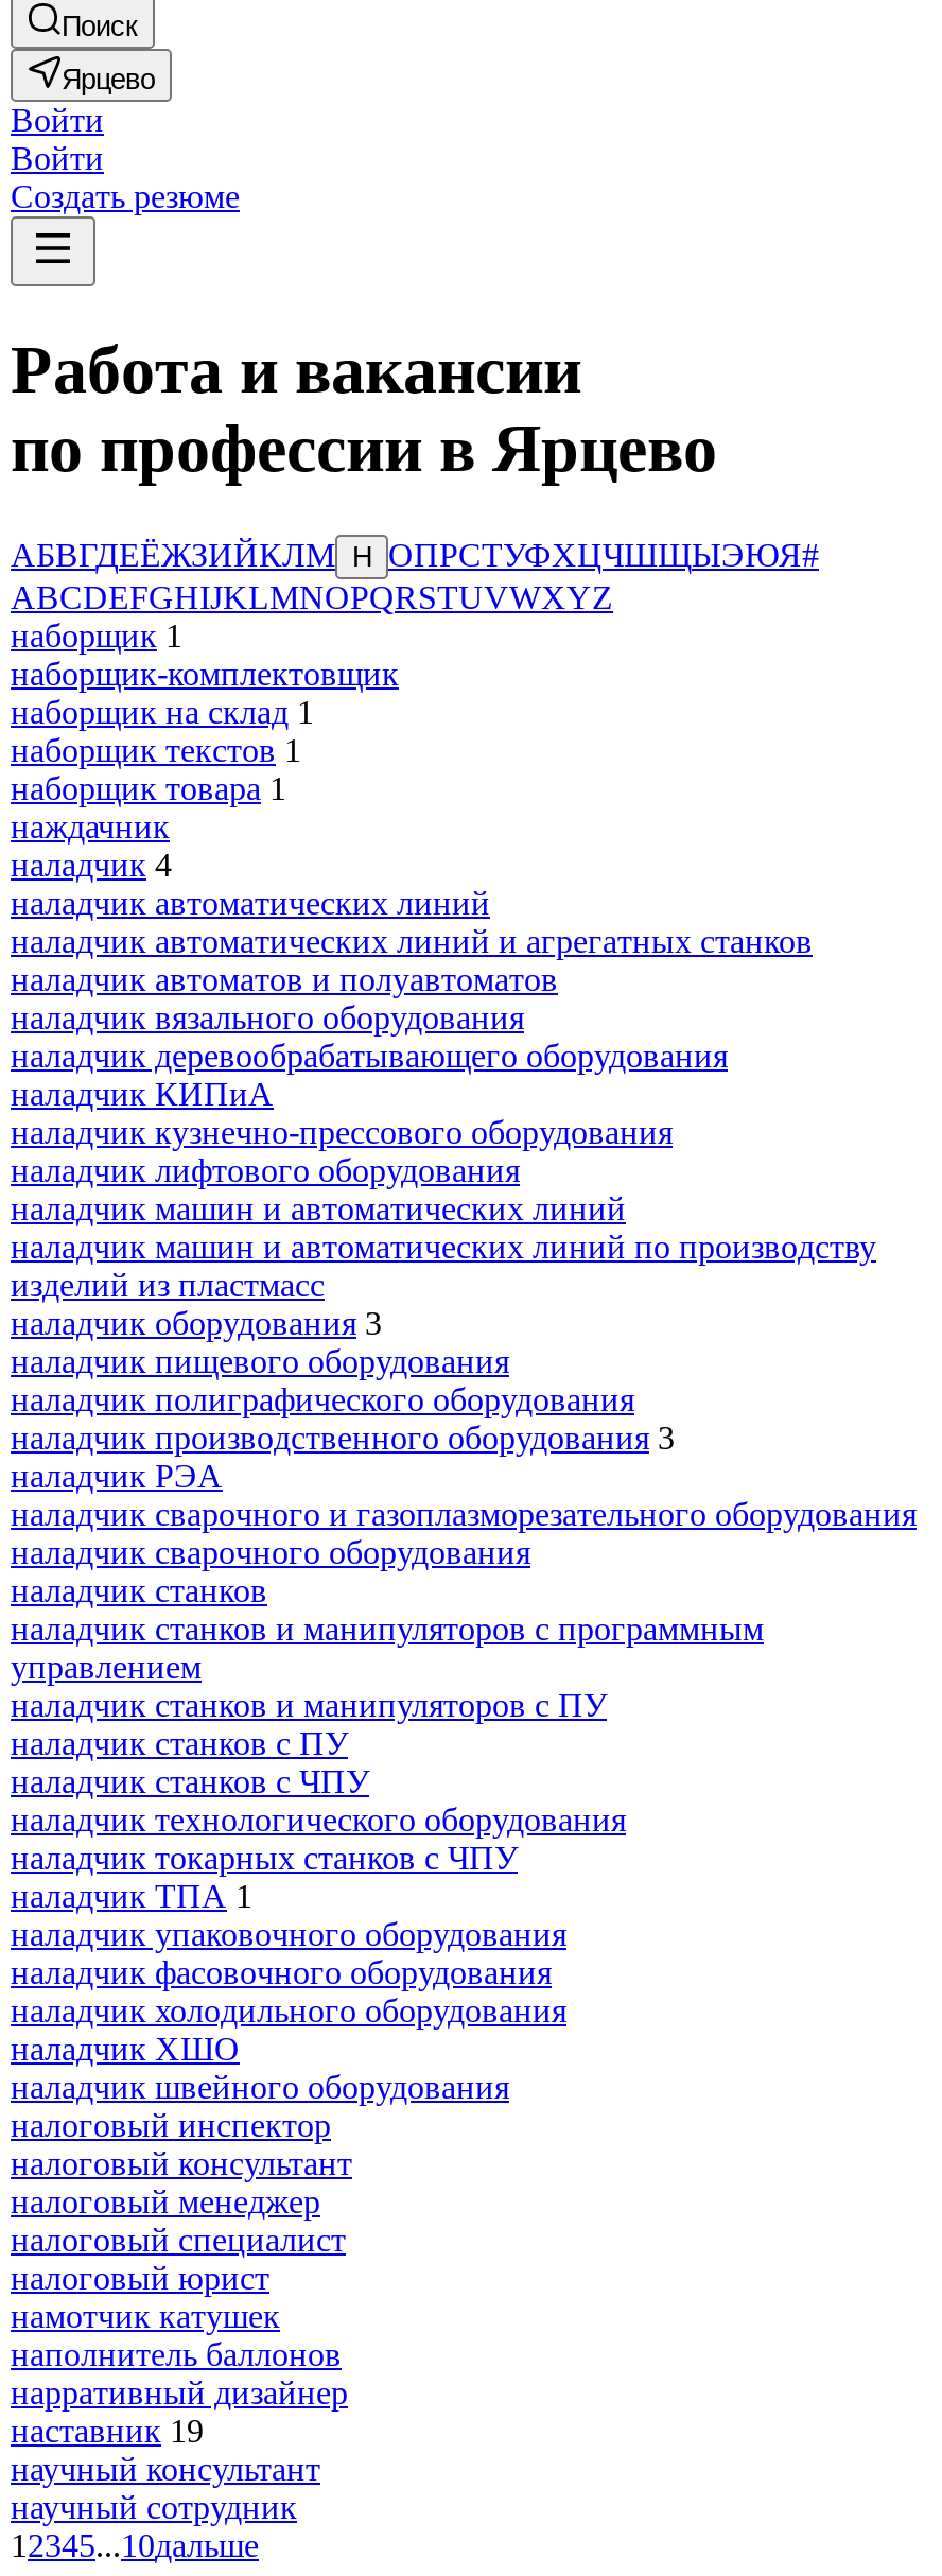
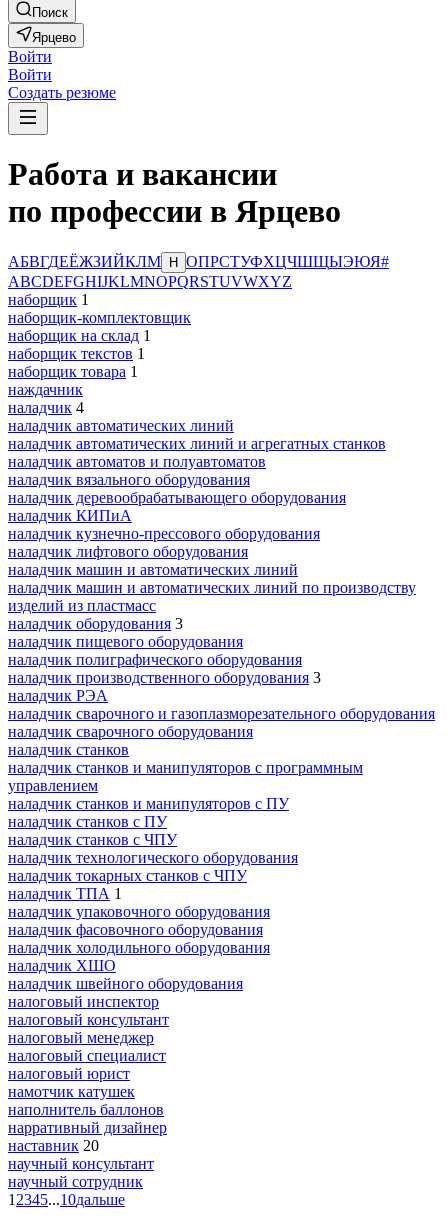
[11,2412,204,2448] наставник 19 -> [8,1137,99,1154] наставник 20

